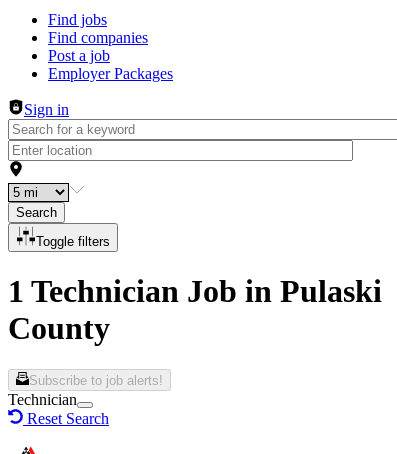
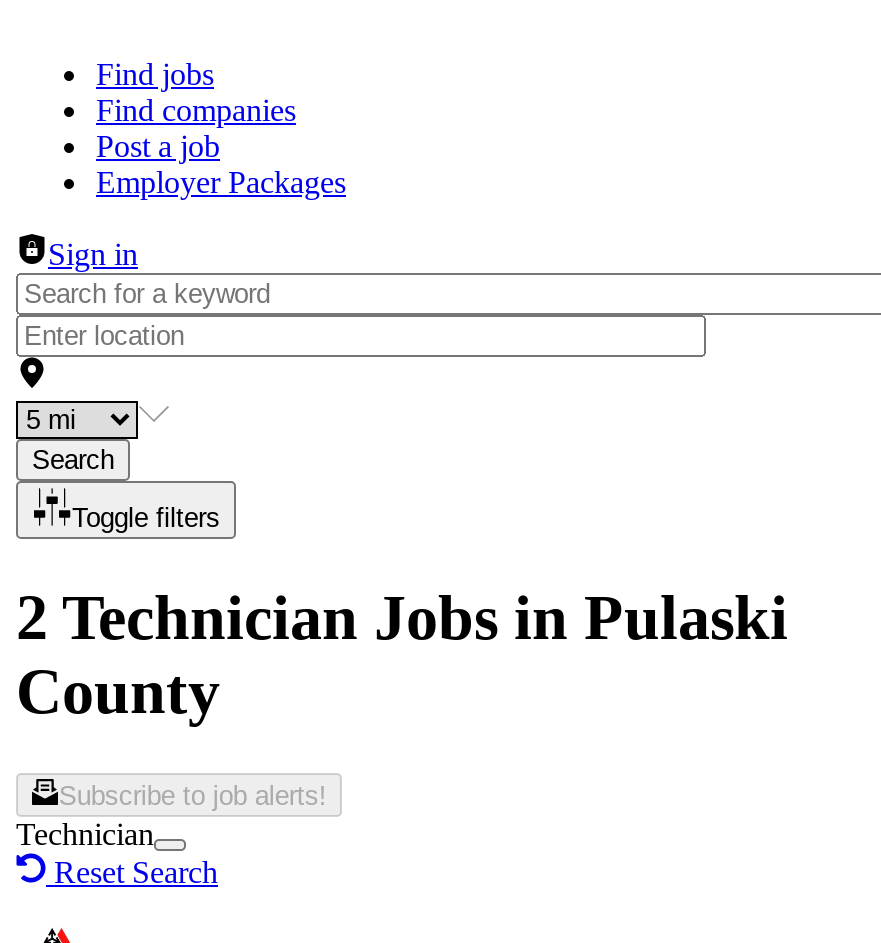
[8,273,382,309] 1 Technician Job in Pulaski -> [16,582,788,654] 2 Technician Jobs in Pulaski

